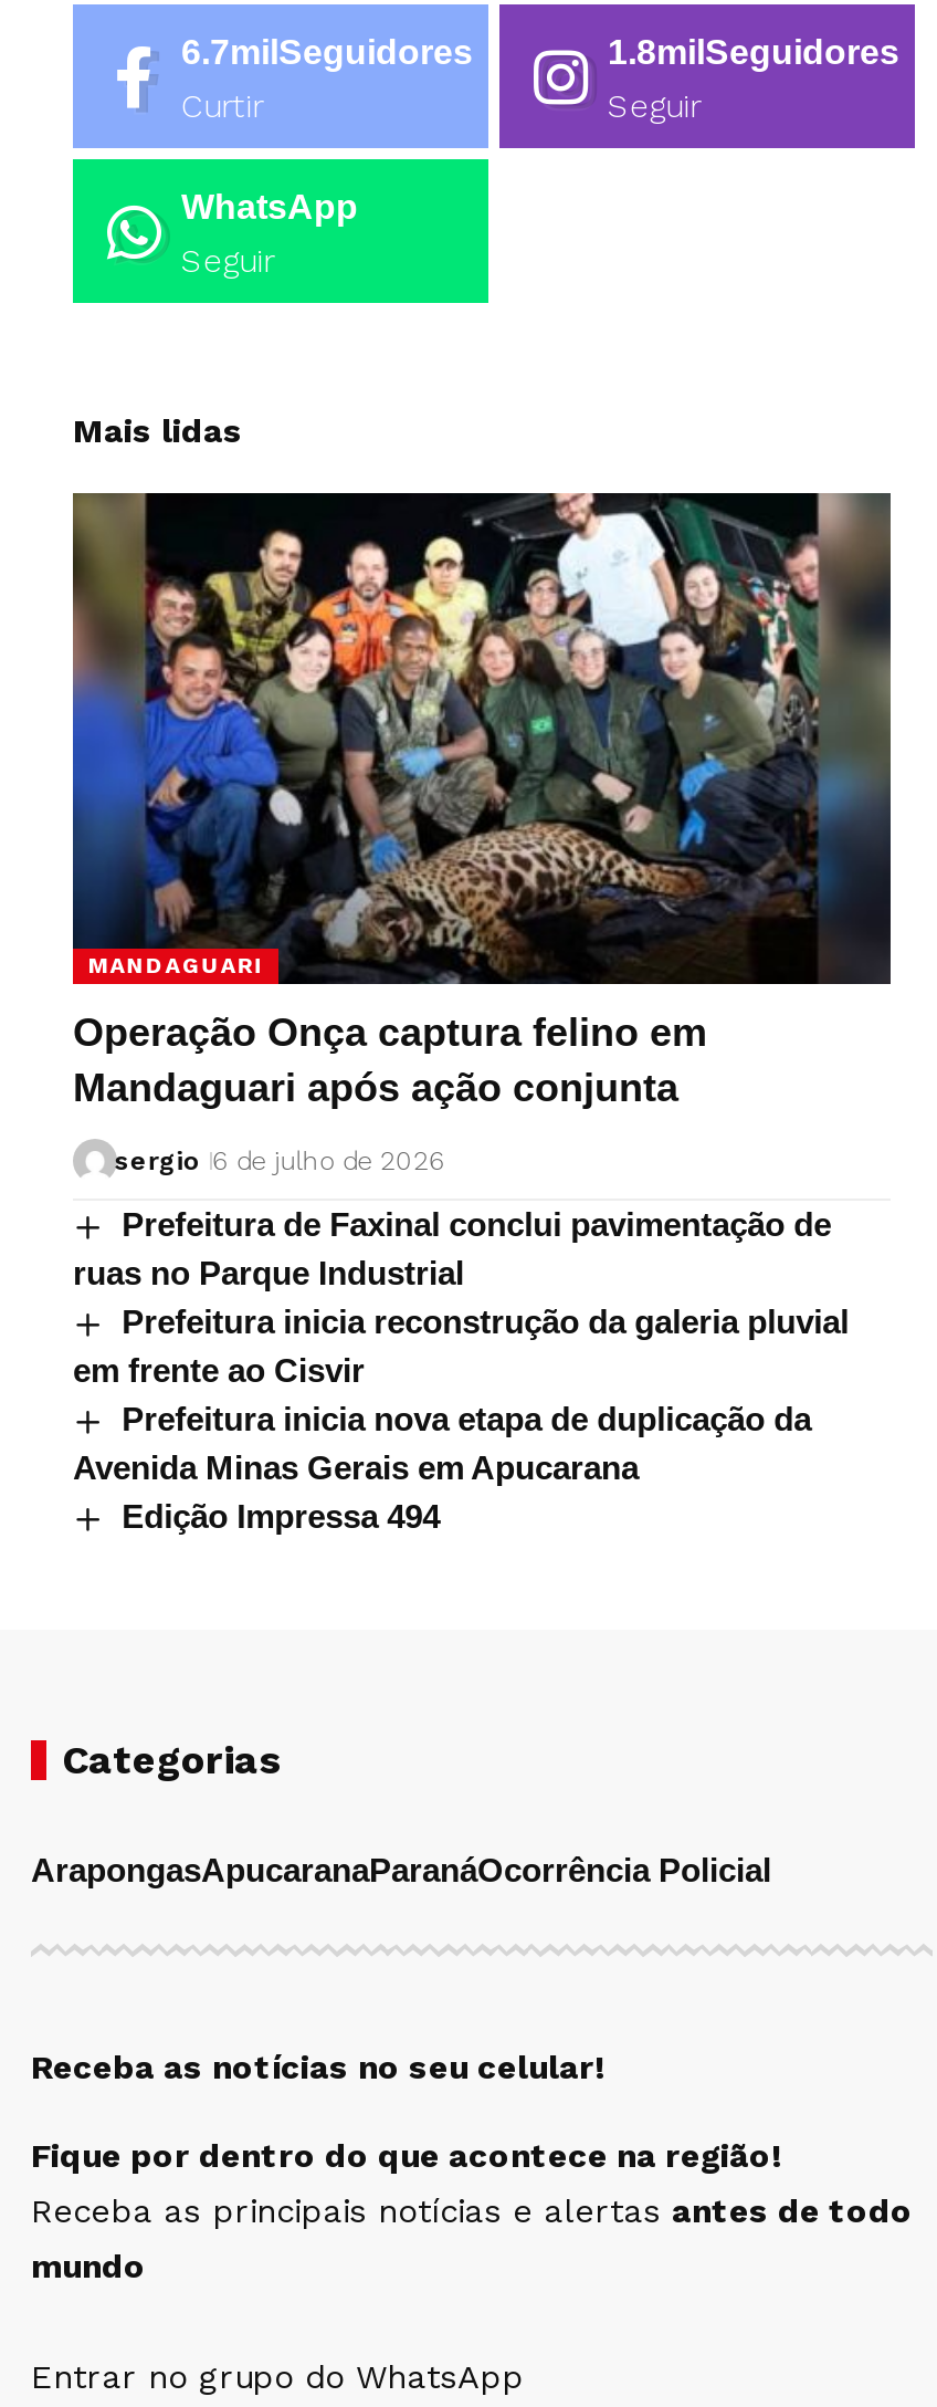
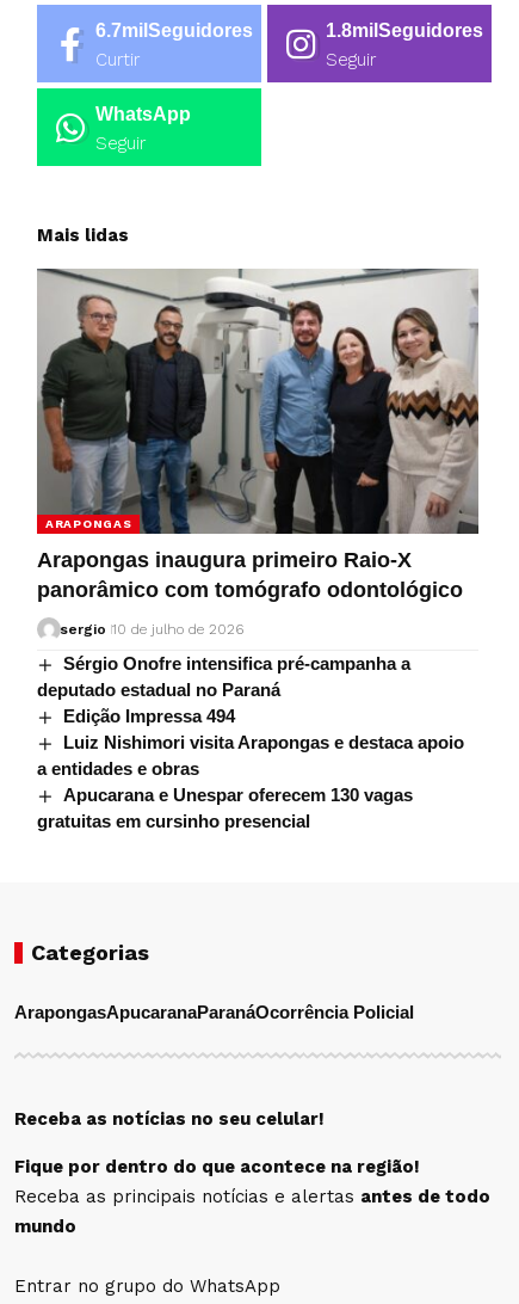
[73,491,891,986] [image] | MANDAGUARI -> [37,267,478,535] [image] | ARAPONGAS
[73,1011,707,1111] Operação Onça captura felino em | Mandaguari após ação conjunta -> [37,548,463,602] Arapongas inaugura primeiro Raio-X | panorâmico com tomógrafo odontológico
[114,1146,444,1177] sergio 6 de julho de 2026 -> [59,621,243,638] sergio 10 de julho de 2026
[73,1206,849,1486] Prefeitura de Faxinal conclui pavimentação de | ruas no Parque Industrial | Prefeitura inicia reconstrução da galeria pluvial | em frente ao Cisvir | Prefeitura inicia nova etapa de duplicação da | Avenida Minas Gerais em Apucarana -> [37,653,411,700] Sérgio Onofre intensifica pré-campanha a | deputado estadual no Paraná
moved [122,1497,440,1535] -> [63,706,235,726]: Edição Impressa 494
none -> [37,732,464,831] Luiz Nishimori visita Arapongas e destaca apoio | a entidades e obras | Apucarana e Unespar oferecem 130 vagas | gratuitas em cursinho presencial

